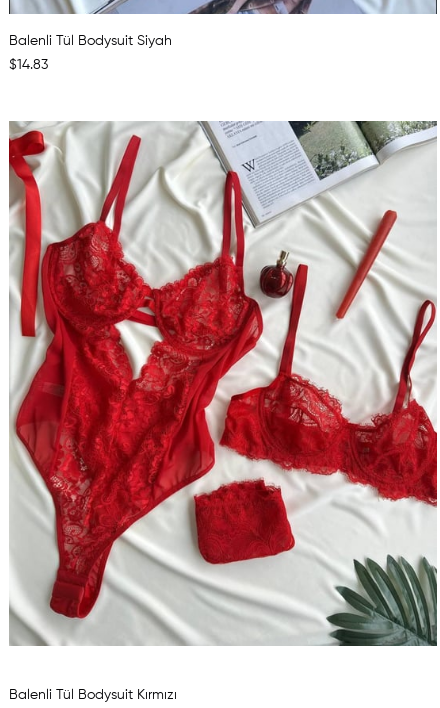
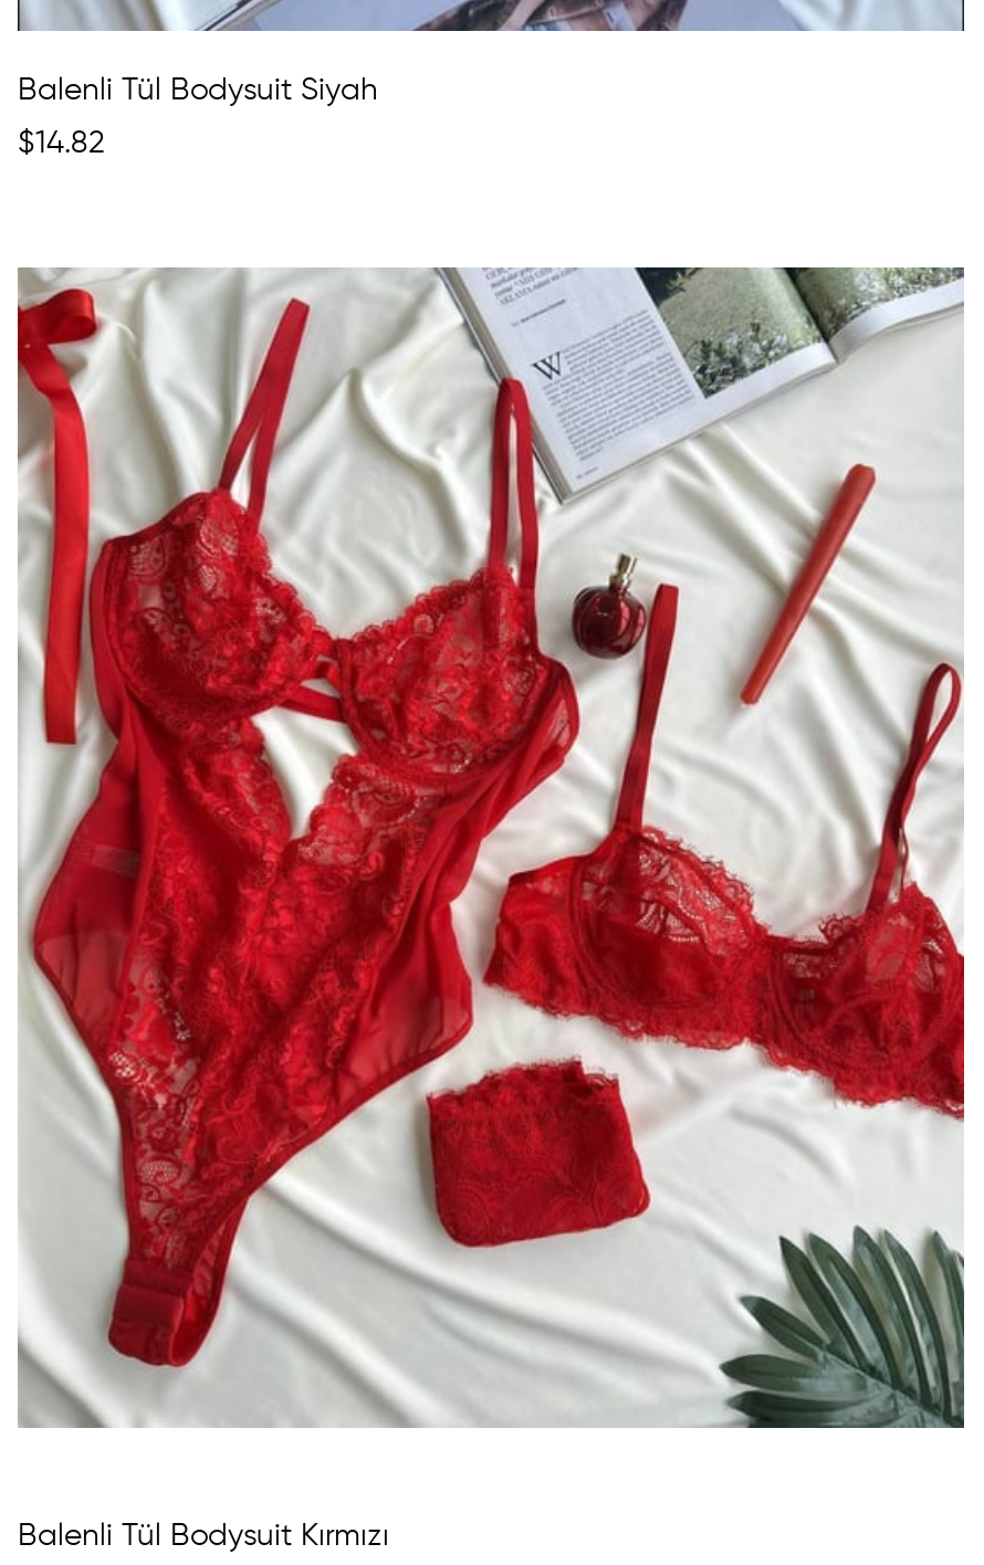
[9,58,48,72] $14.83 -> [18,128,104,159] $14.82

